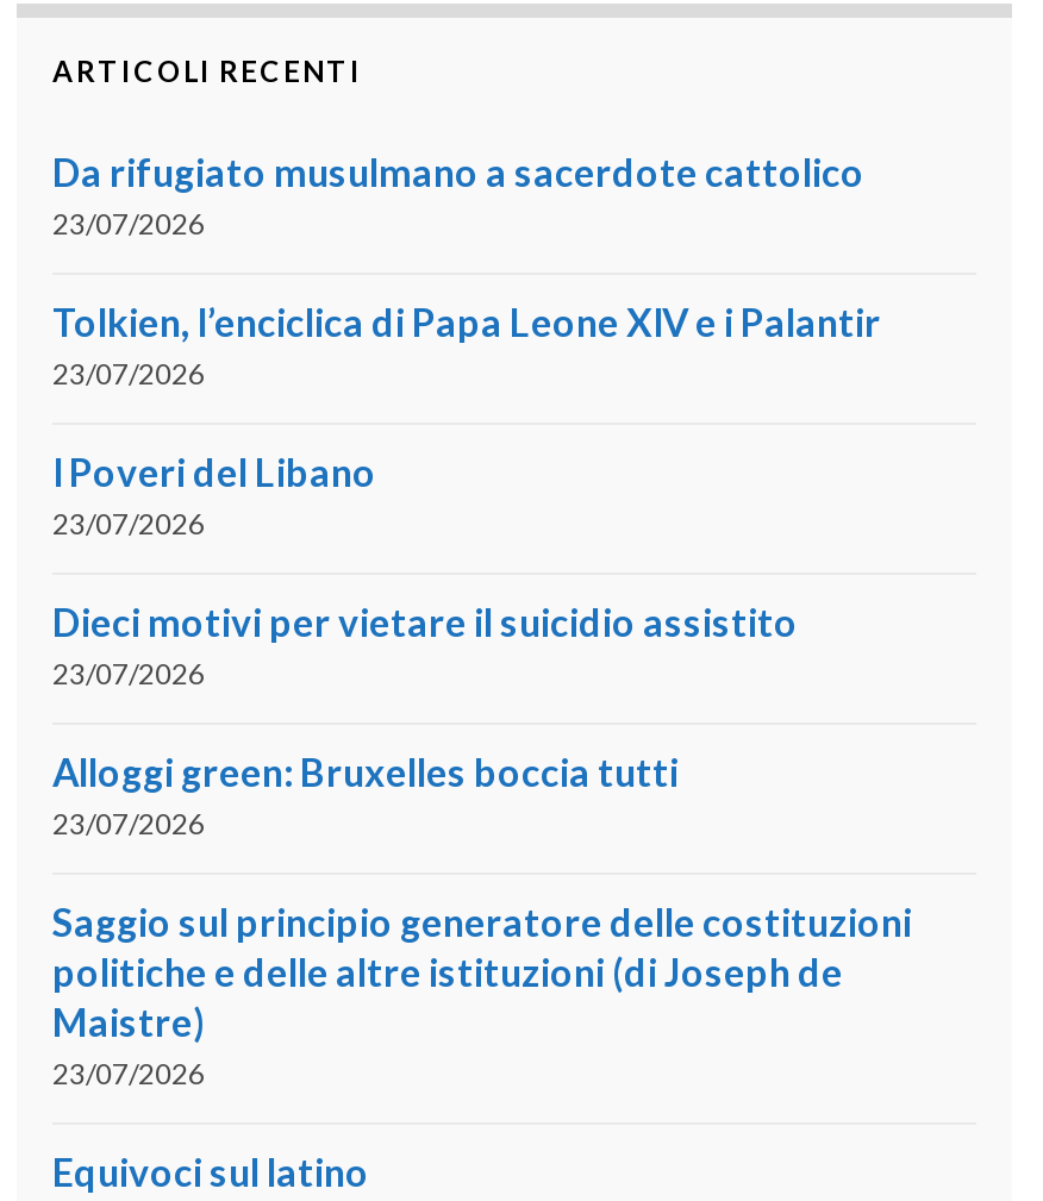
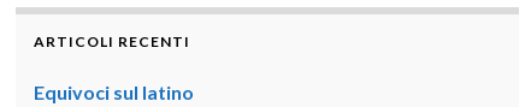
[52,148,912,1091] Da rifugiato musulmano a sacerdote cattolico | 23/07/2026 | Tolkien, l’enciclica di Papa Leone XIV e i Palantir | 23/07/2026 | I Poveri del Libano | 23/07/2026 | Dieci motivi per vietare il suicidio assistito | 23/07/2026 | Alloggi green: Bruxelles boccia tutti | 23/07/2026 | Saggio sul principio generatore delle costituzioni | politiche e delle altre istituzioni (di Joseph de | Maistre) | 23/07/2026 -> none

